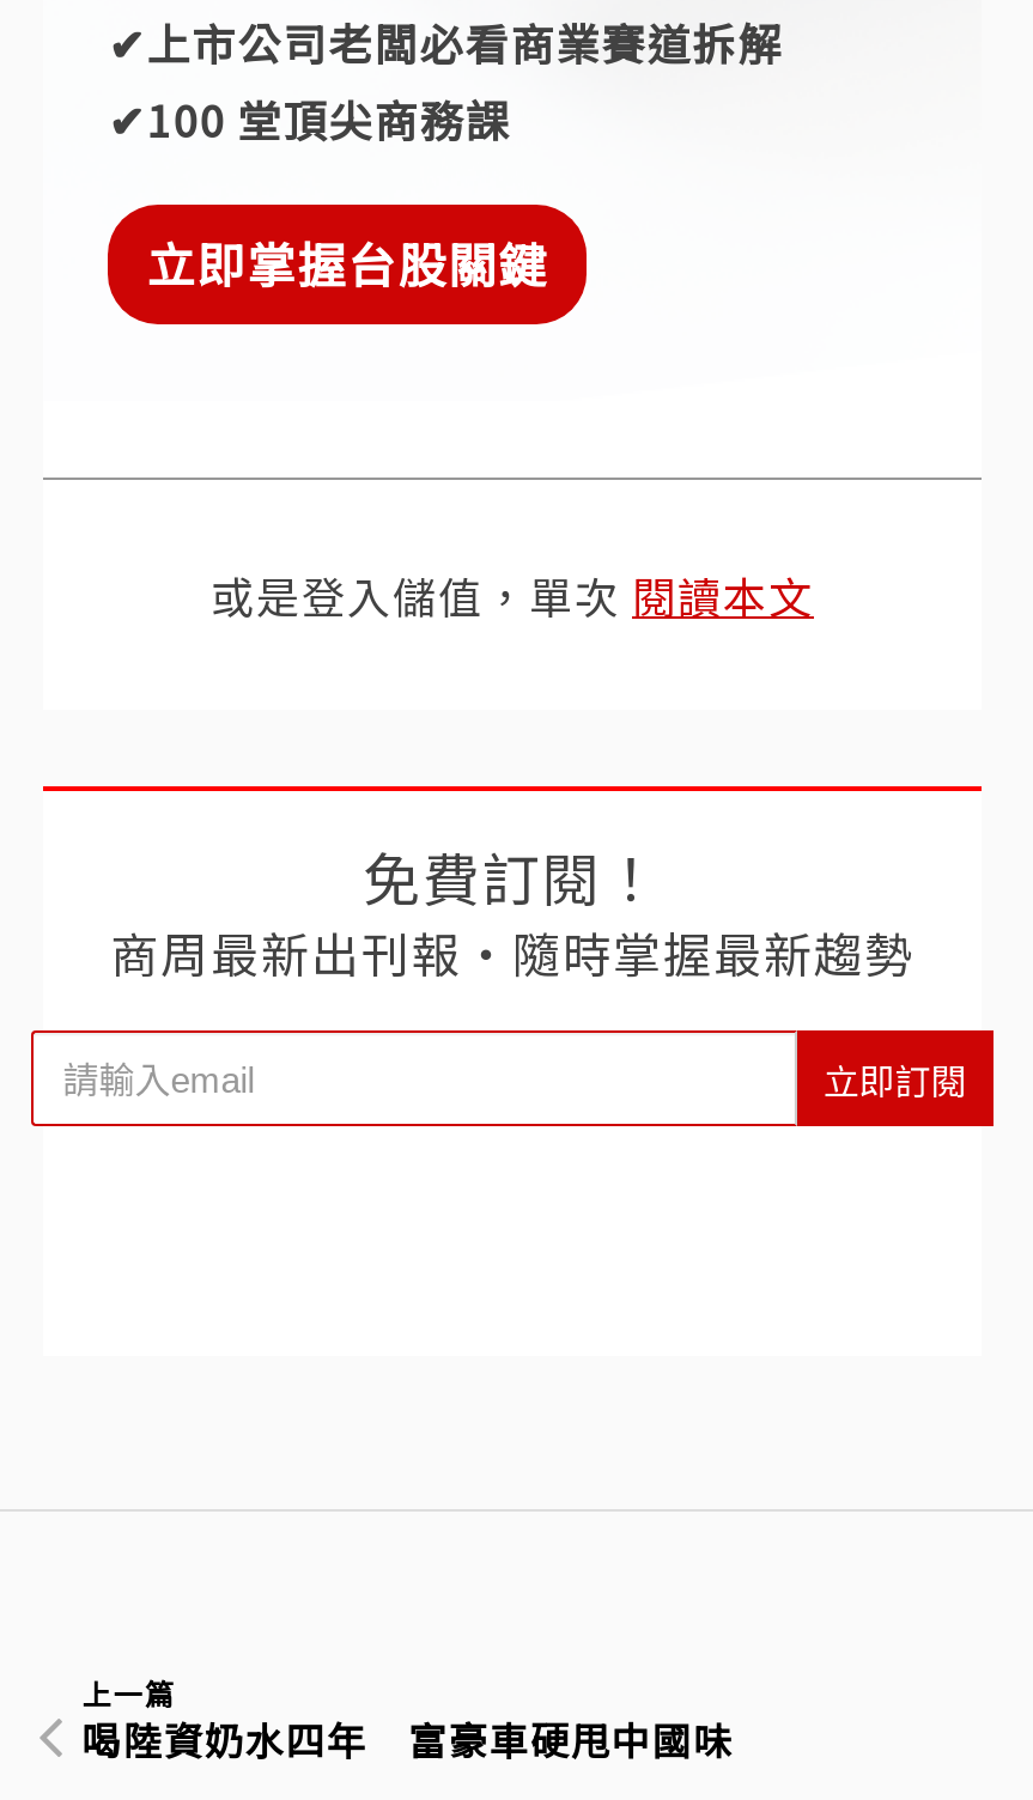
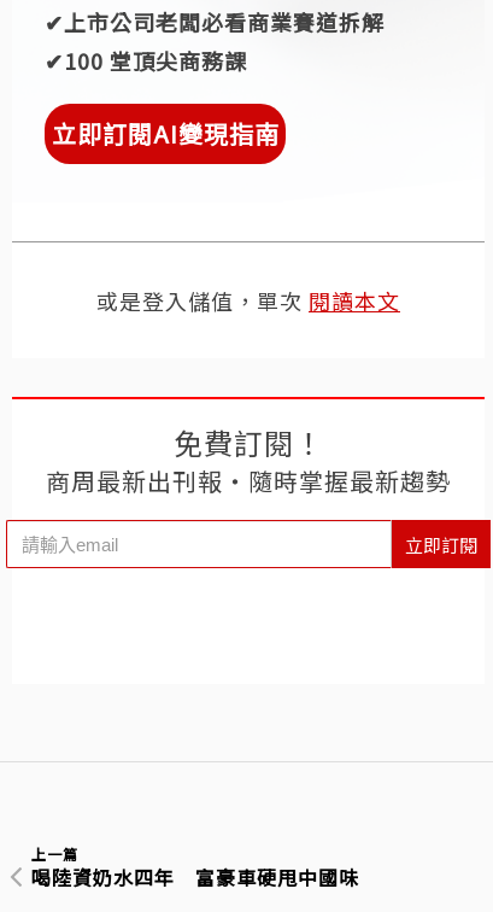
[147,229,549,298] 立即掌握台股關鍵 -> [51,116,279,151] 立即訂閱AI變現指南

